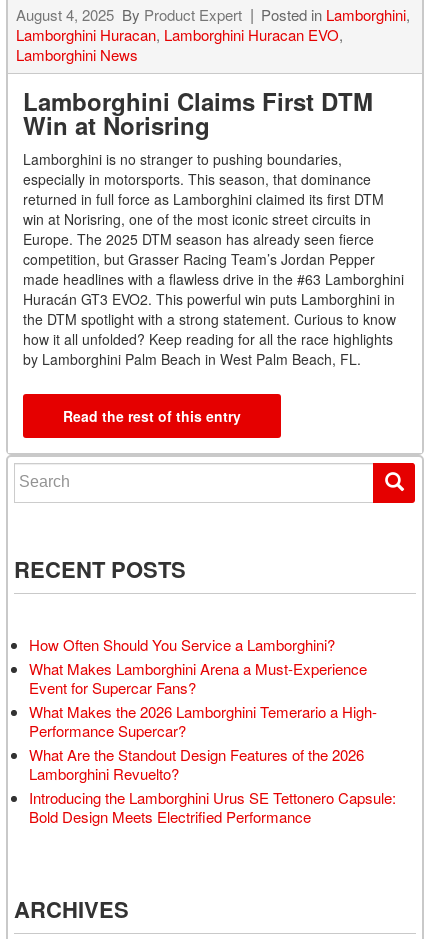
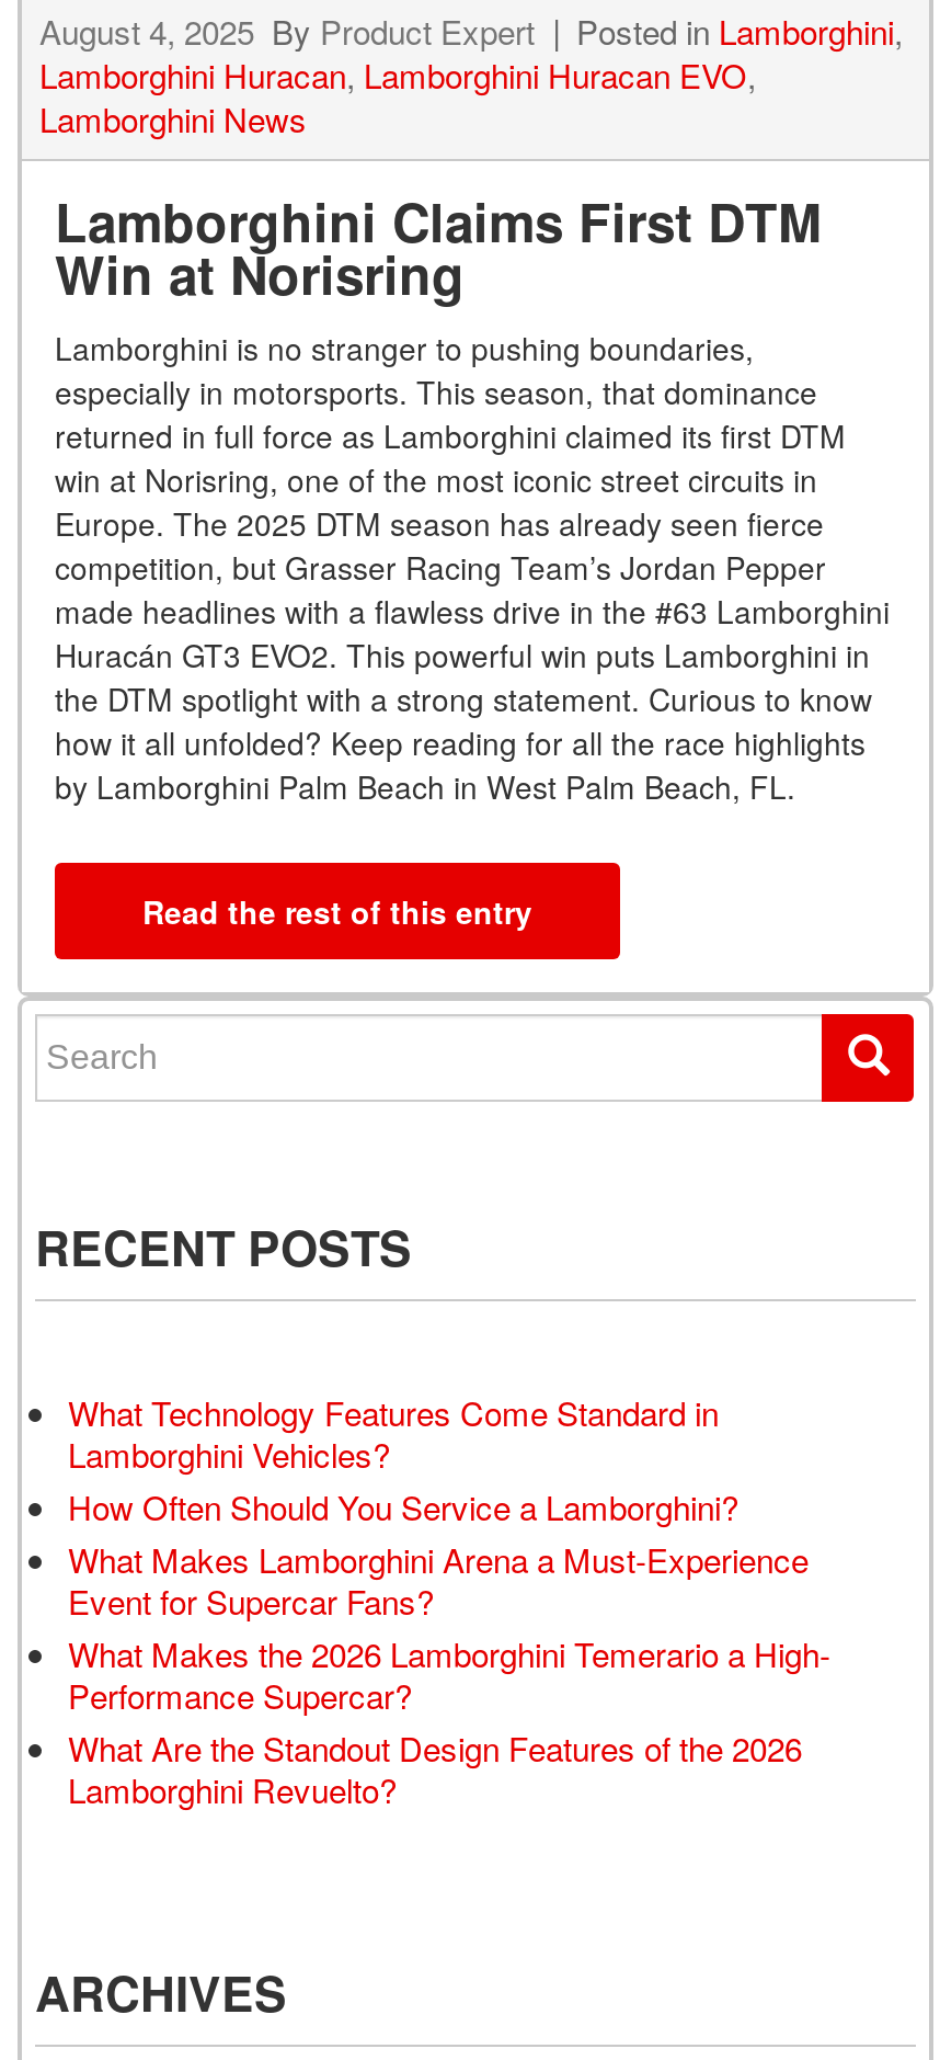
none -> [68,1389,719,1477] What Technology Features Come Standard in | Lamborghini Vehicles?
moved [29,634,377,784] -> [68,1484,830,1813]: How Often Should You Service a Lamborghini? | What Makes Lamborghini Arena a Must-Experience | Event for Supercar Fans? | What Makes the 2026 Lamborghini Temerario a High- | Performance Supercar? | What Are the Standout Design Features of the 2026 | Lamborghini Revuelto?
[29,787,396,827] Introducing the Lamborghini Urus SE Tettonero Capsule: | Bold Design Meets Electrified Performance -> none

